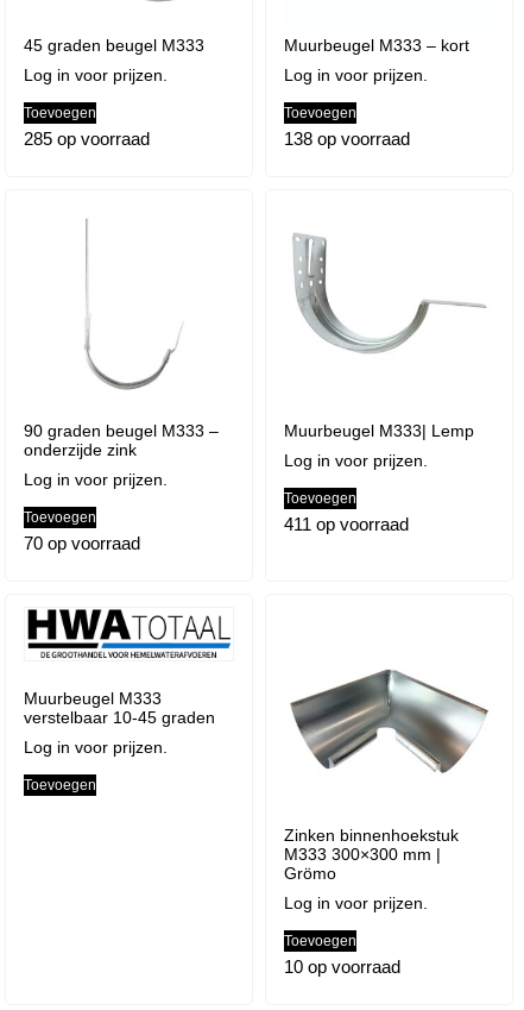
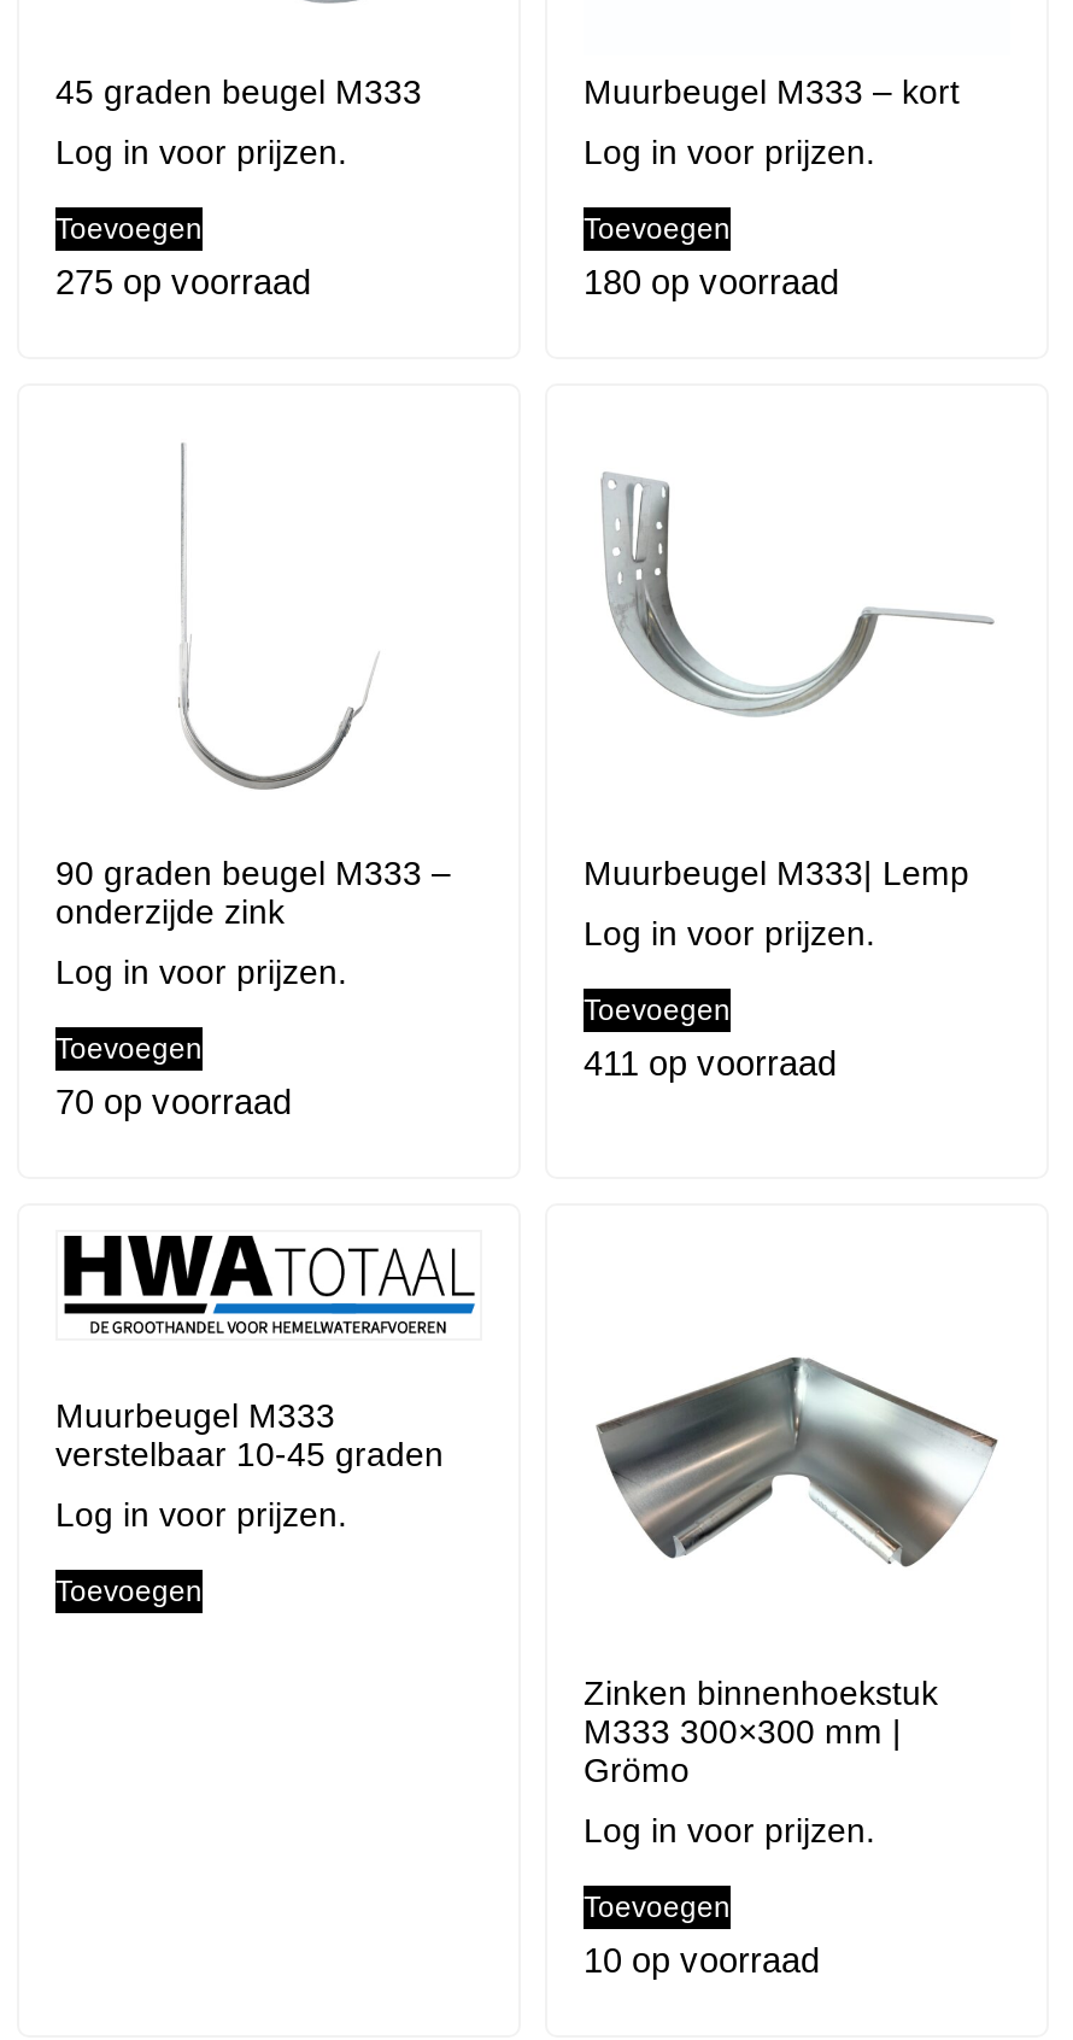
[24,130,150,149] 285 op voorraad -> [55,263,311,301] 275 op voorraad
[284,130,410,149] 138 op voorraad -> [584,263,839,301] 180 op voorraad

